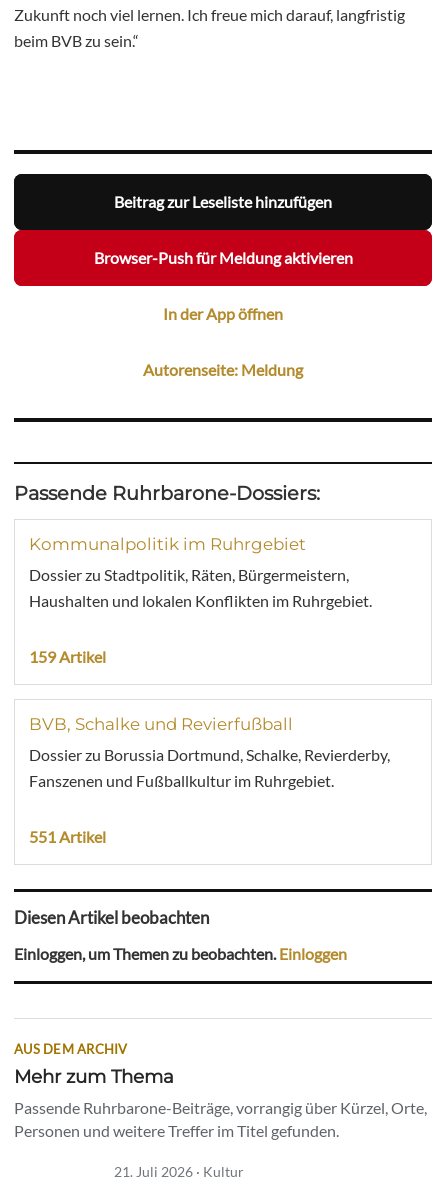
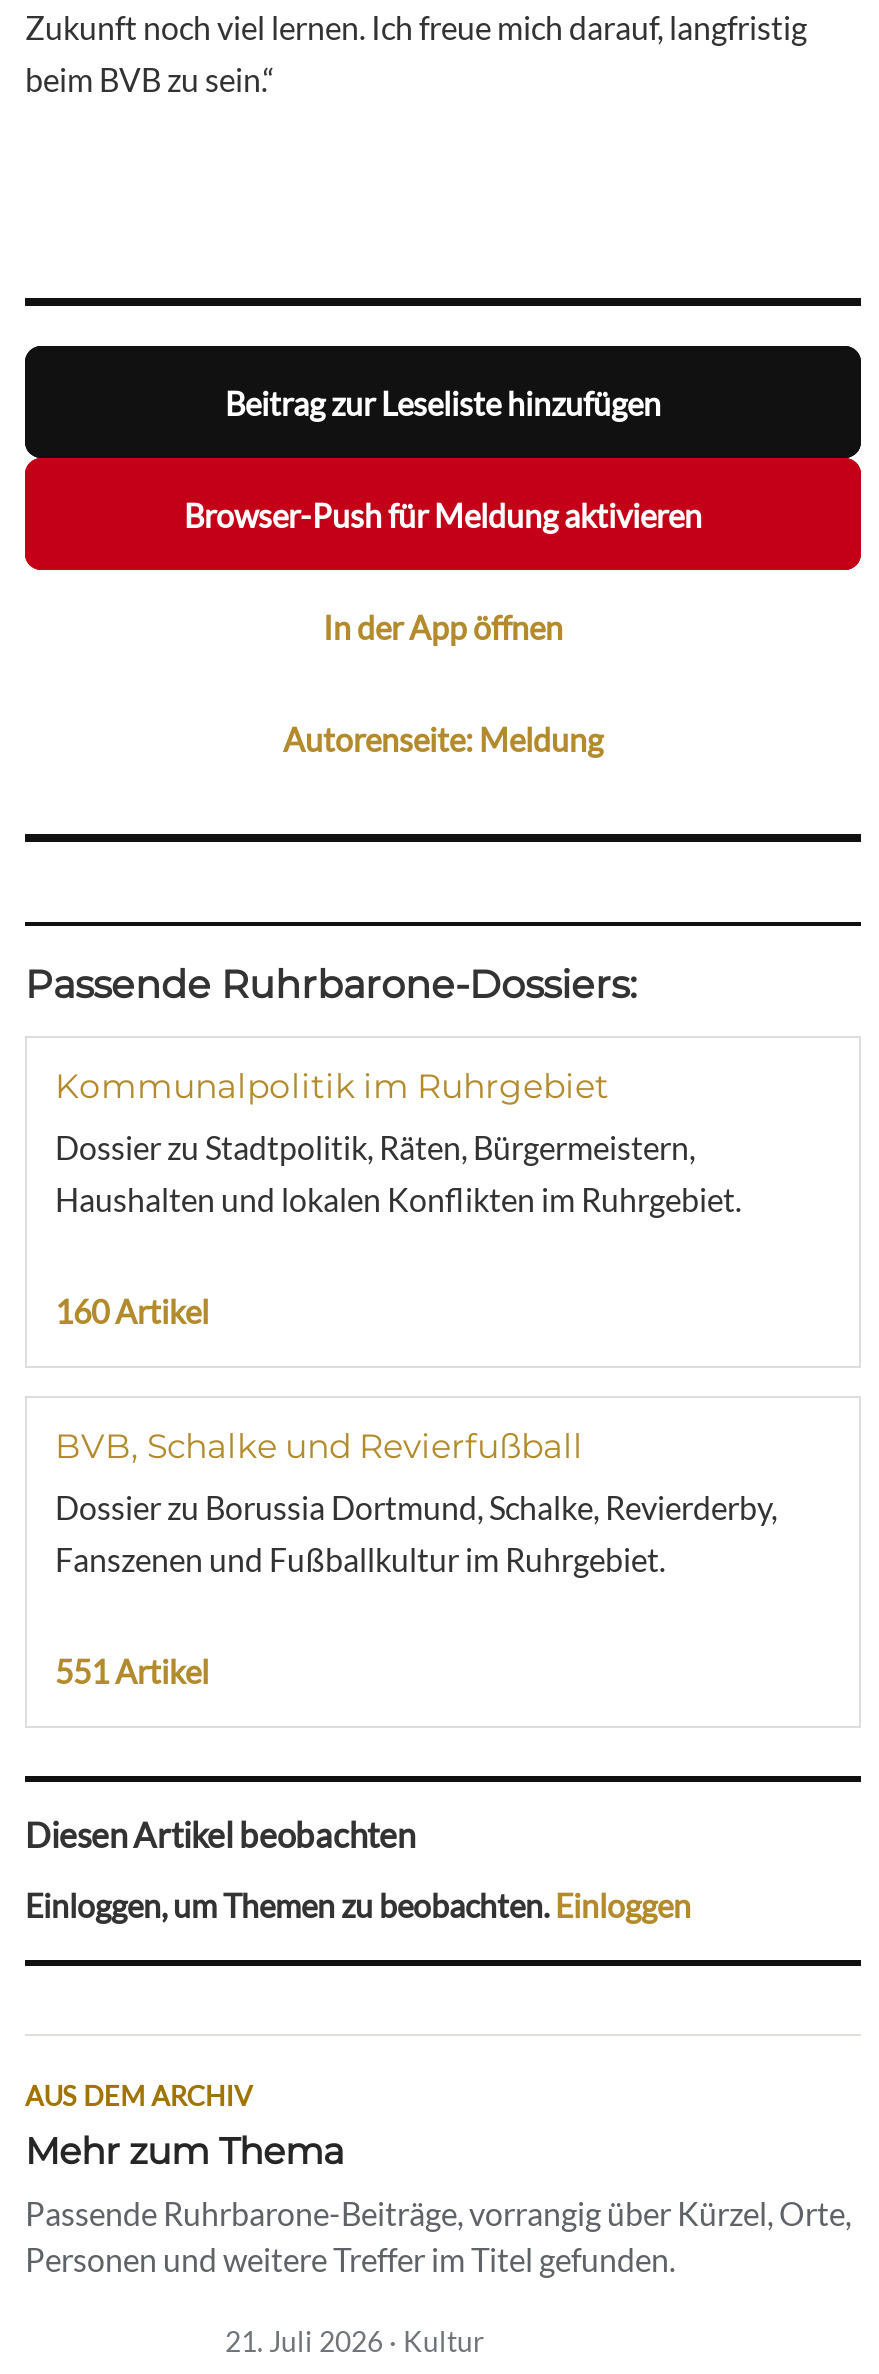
[29,647,106,666] 159 Artikel -> [55,1292,209,1330] 160 Artikel

